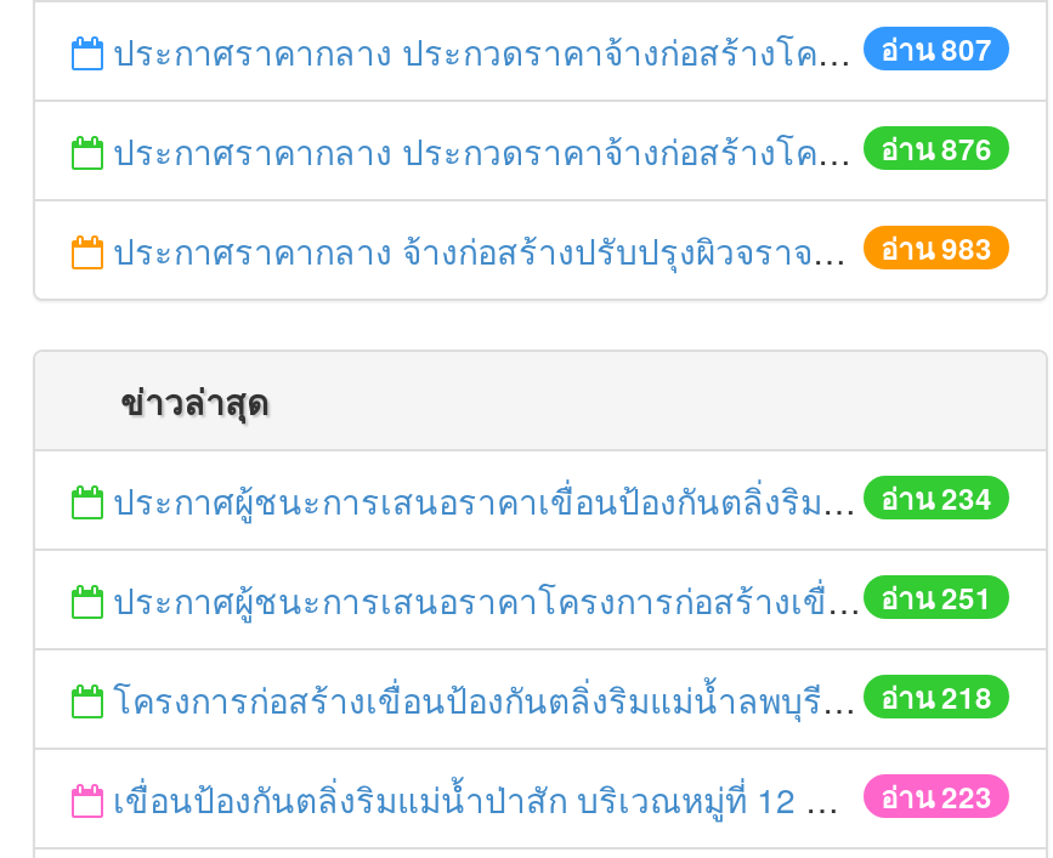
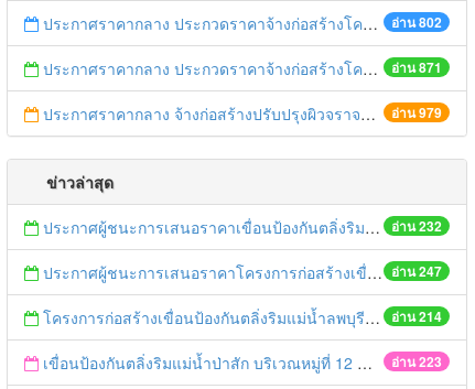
[881,27,992,70] อ่าน 807 -> [391,12,442,32] อ่าน 802
[881,126,992,170] อ่าน 876 -> [391,57,442,77] อ่าน 871
[881,226,992,269] อ่าน 983 -> [391,102,442,122] อ่าน 979
[881,476,992,519] อ่าน 234 -> [391,216,442,236] อ่าน 232
[881,575,992,619] อ่าน 251 -> [391,261,442,281] อ่าน 247
[881,675,992,718] อ่าน 218 -> [391,306,442,326] อ่าน 214

